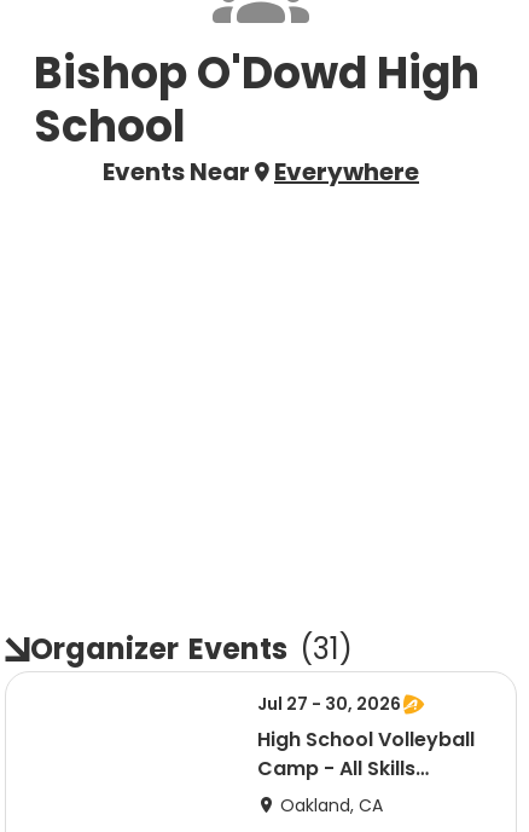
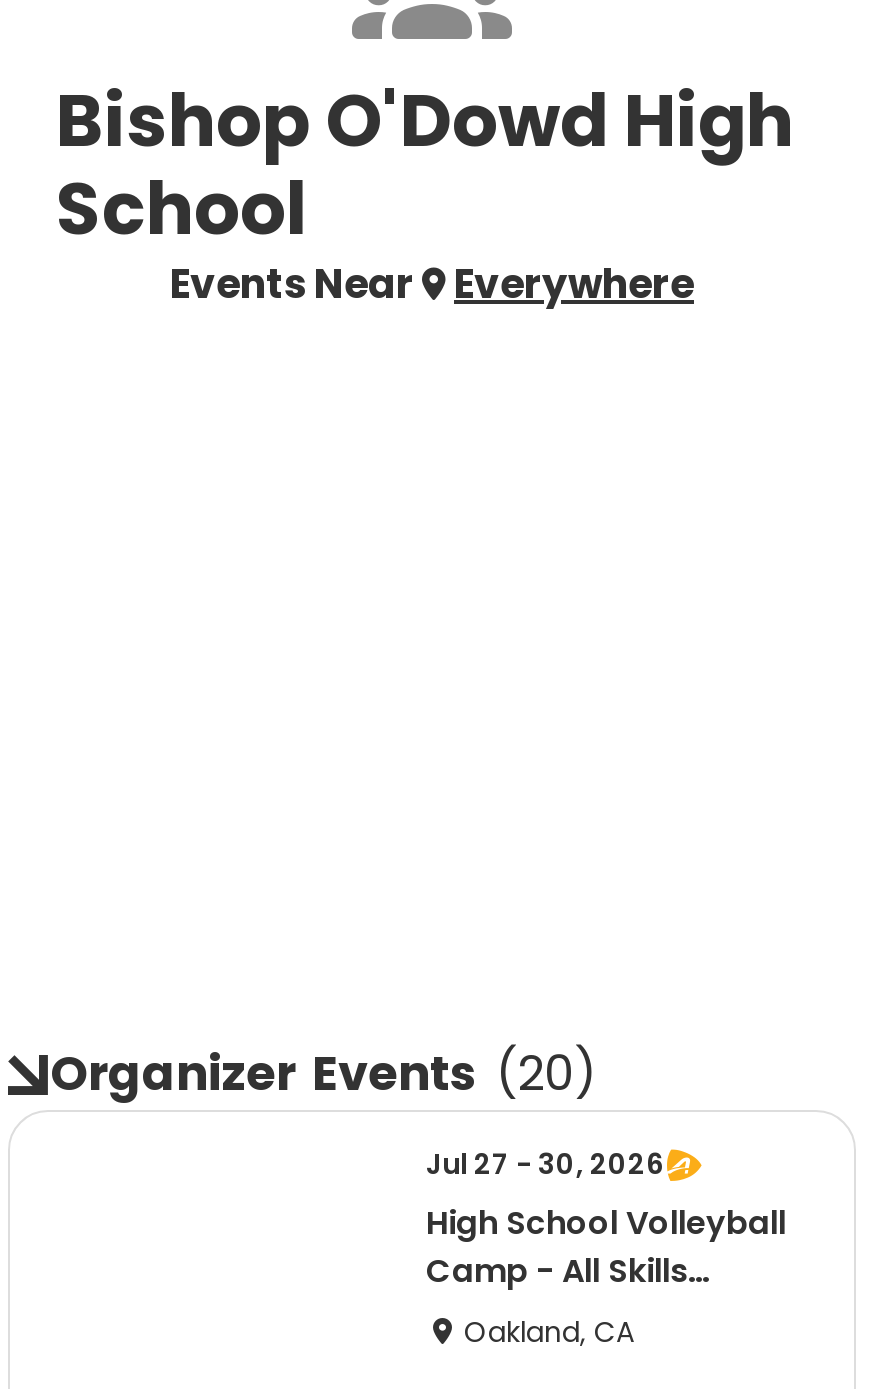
[30,629,353,669] Organizer Events (31) -> [50,1040,596,1106] Organizer Events (20)

